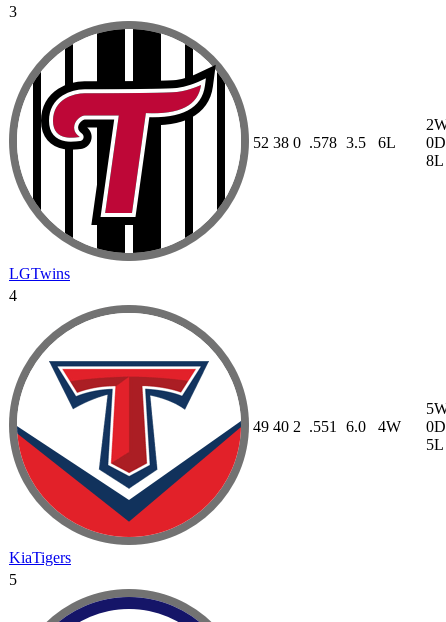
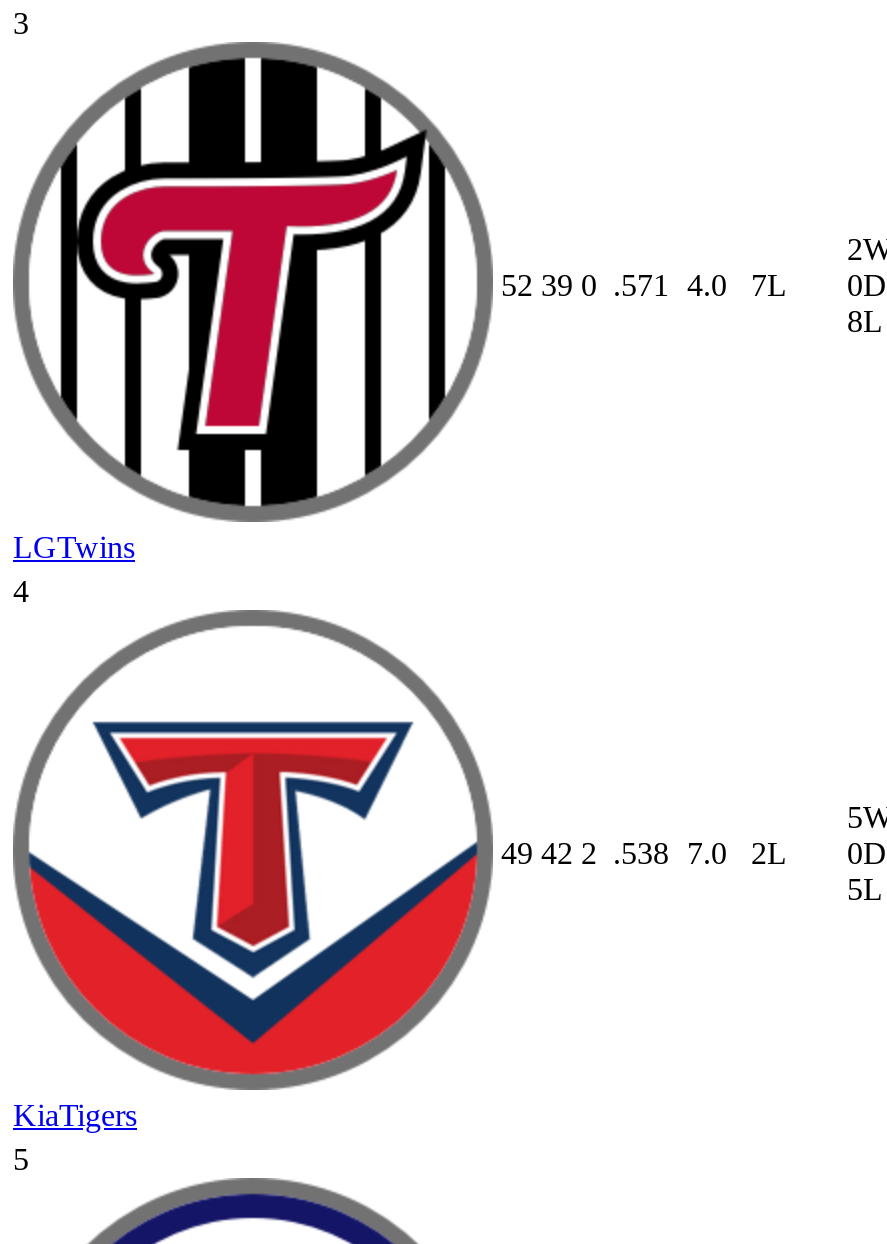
[253,134,396,151] 52 38 0 .578 3.5 | 6L -> [501,268,787,302] 52 39 0 .571 4.0 | 7L
[253,418,401,435] 49 40 2 .551 6.0 | 4W -> [501,836,787,870] 49 42 2 .538 7.0 | 2L

